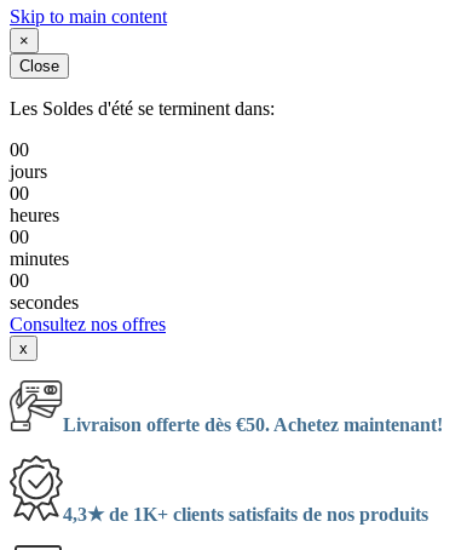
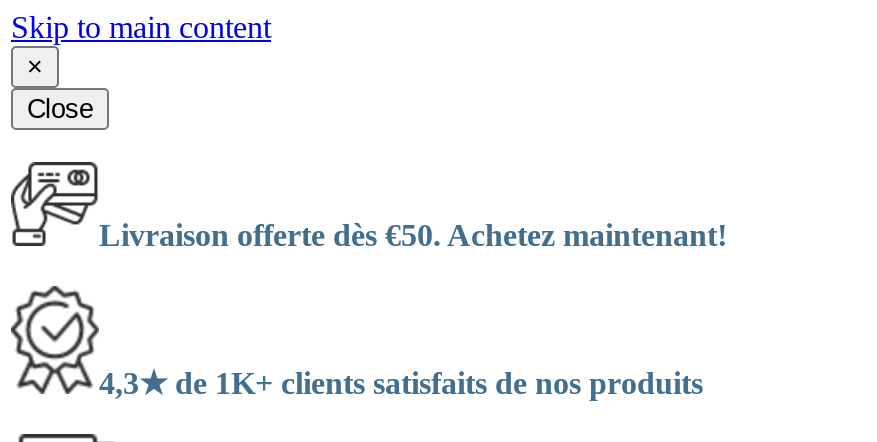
[10,98,275,357] Les Soldes d'été se terminent dans: | 00 | jours | 00 | heures | 00 | minutes | 00 | secondes | Consultez nos offres | x -> none

